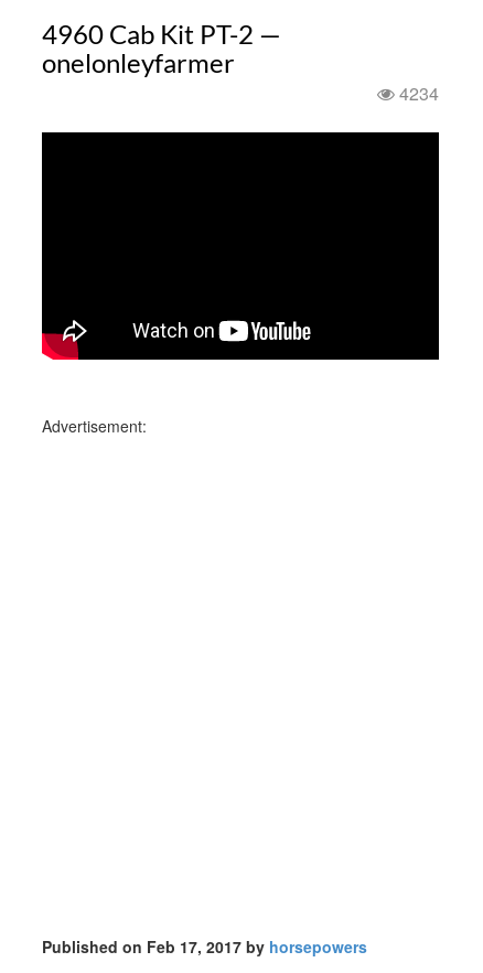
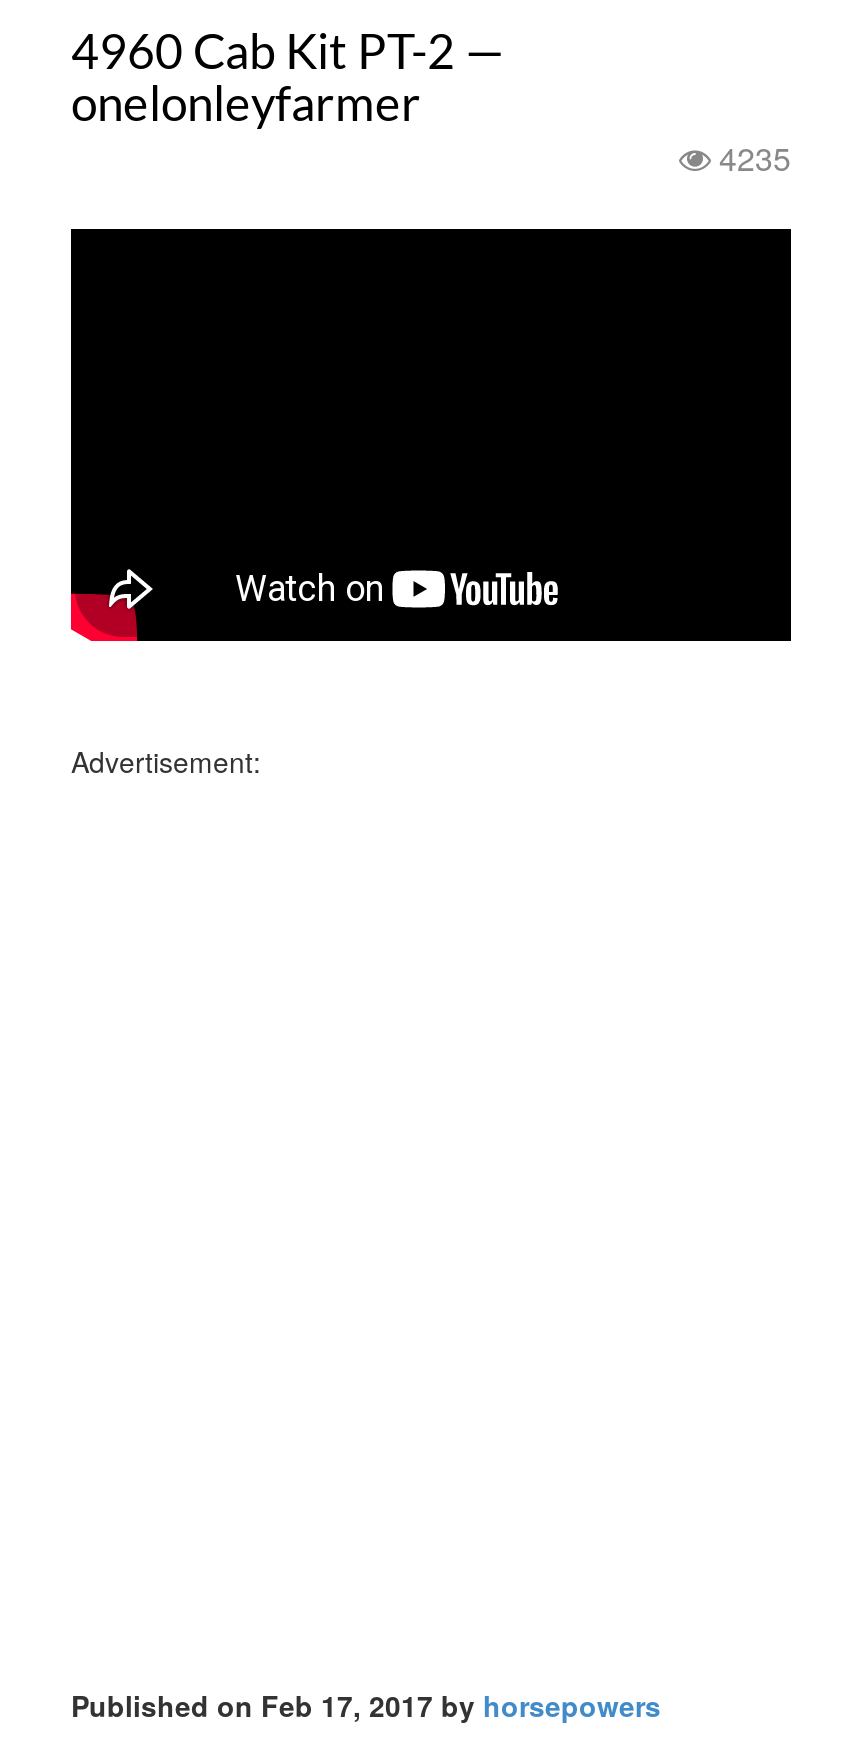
[399,81,439,106] 4234 -> [719,135,791,181] 4235

